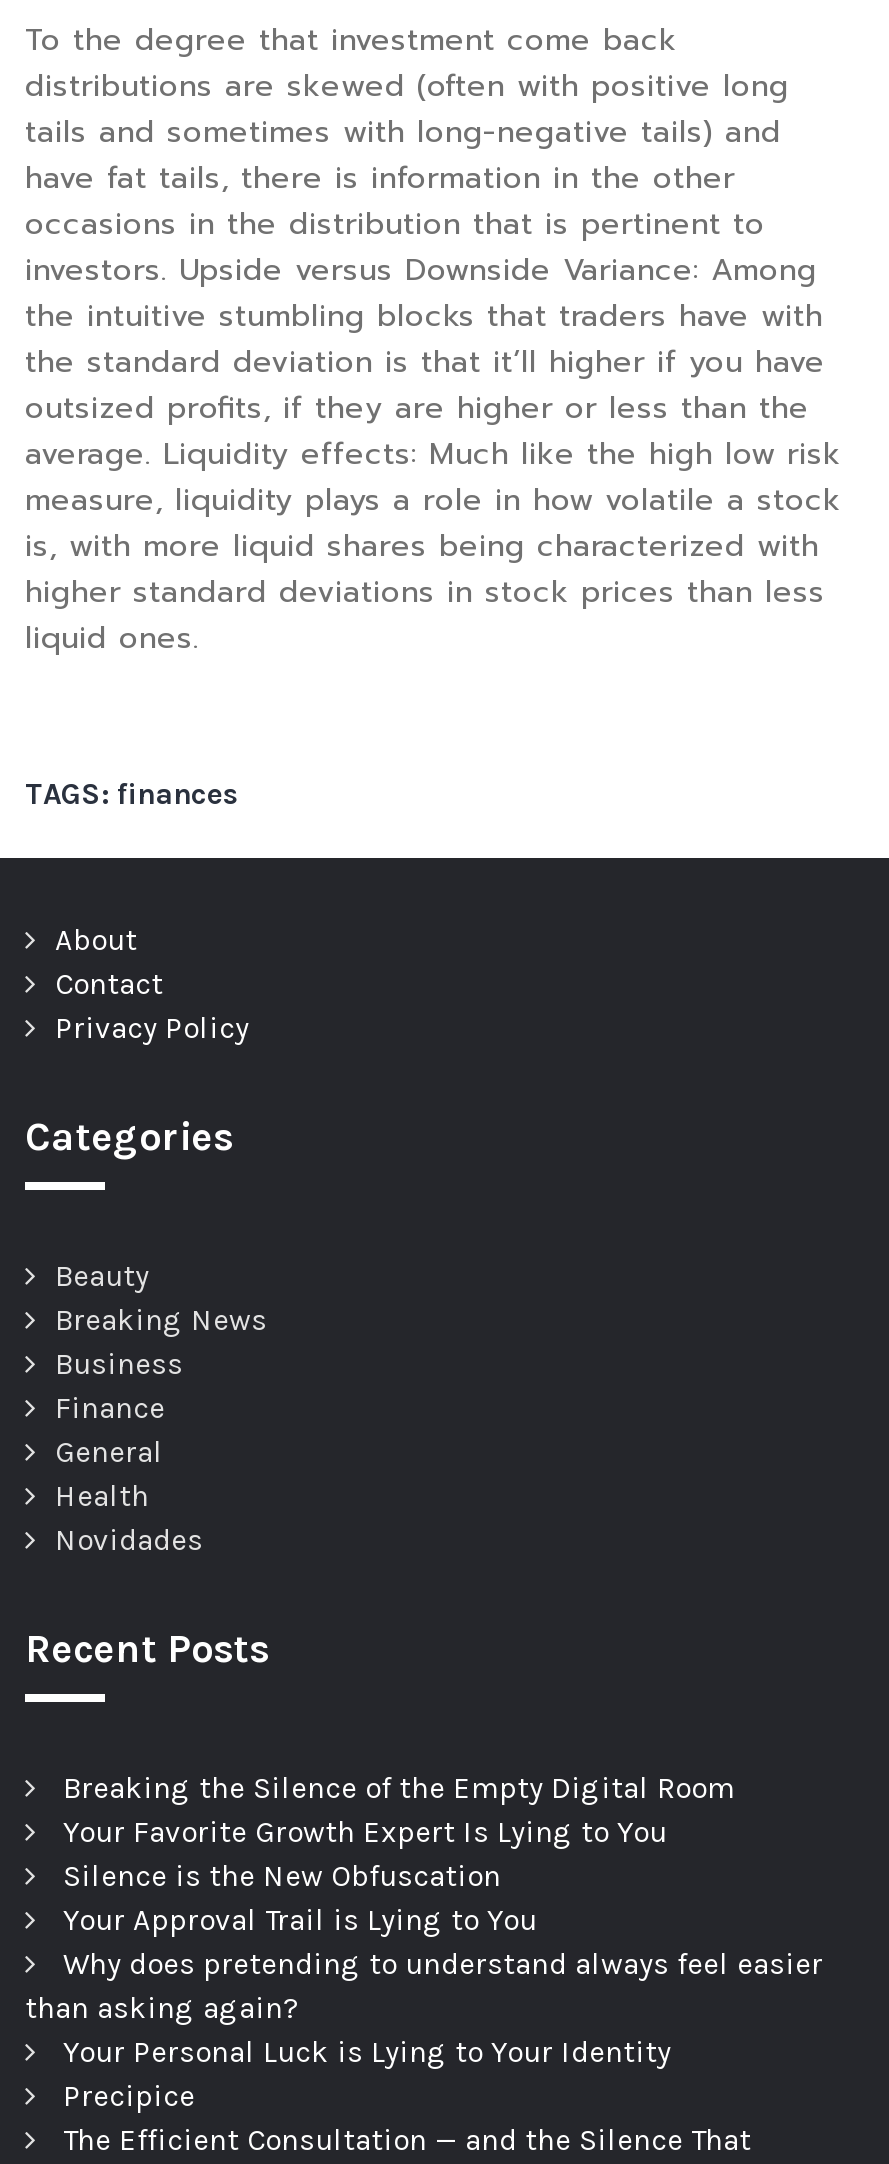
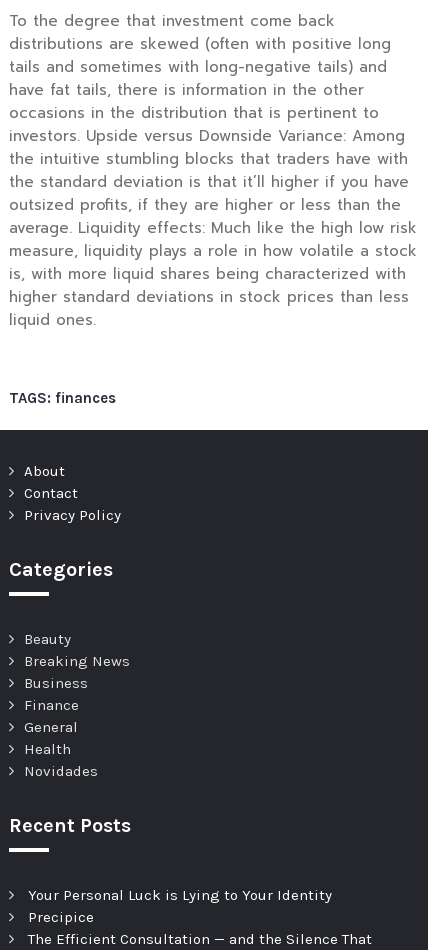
[25,1771,823,2027] Breaking the Silence of the Empty Digital Room | Your Favorite Growth Expert Is Lying to You | Silence is the New Obfuscation | Your Approval Trail is Lying to You | Why does pretending to understand always feel easier | than asking again? -> none

